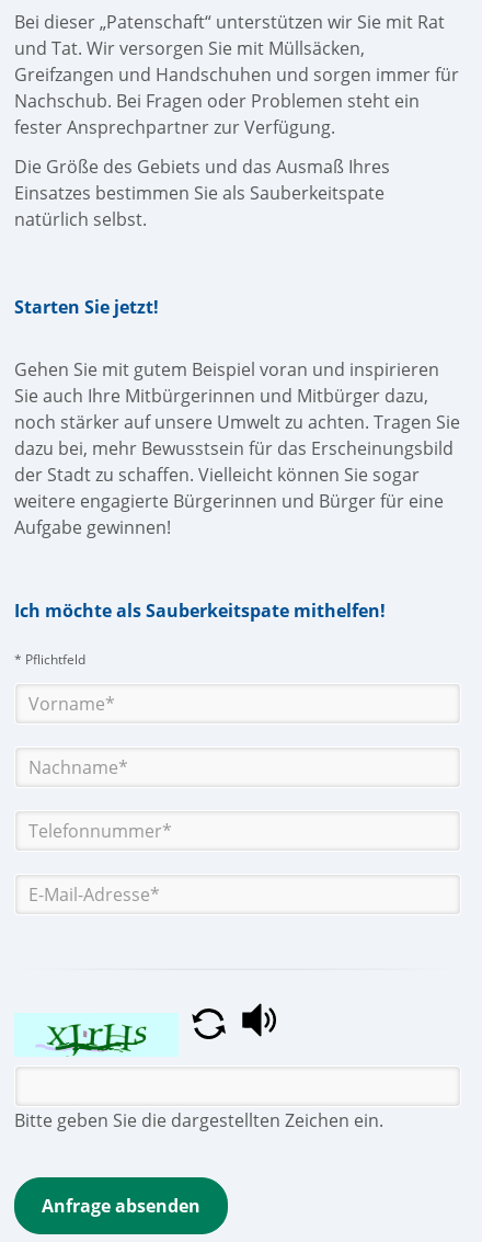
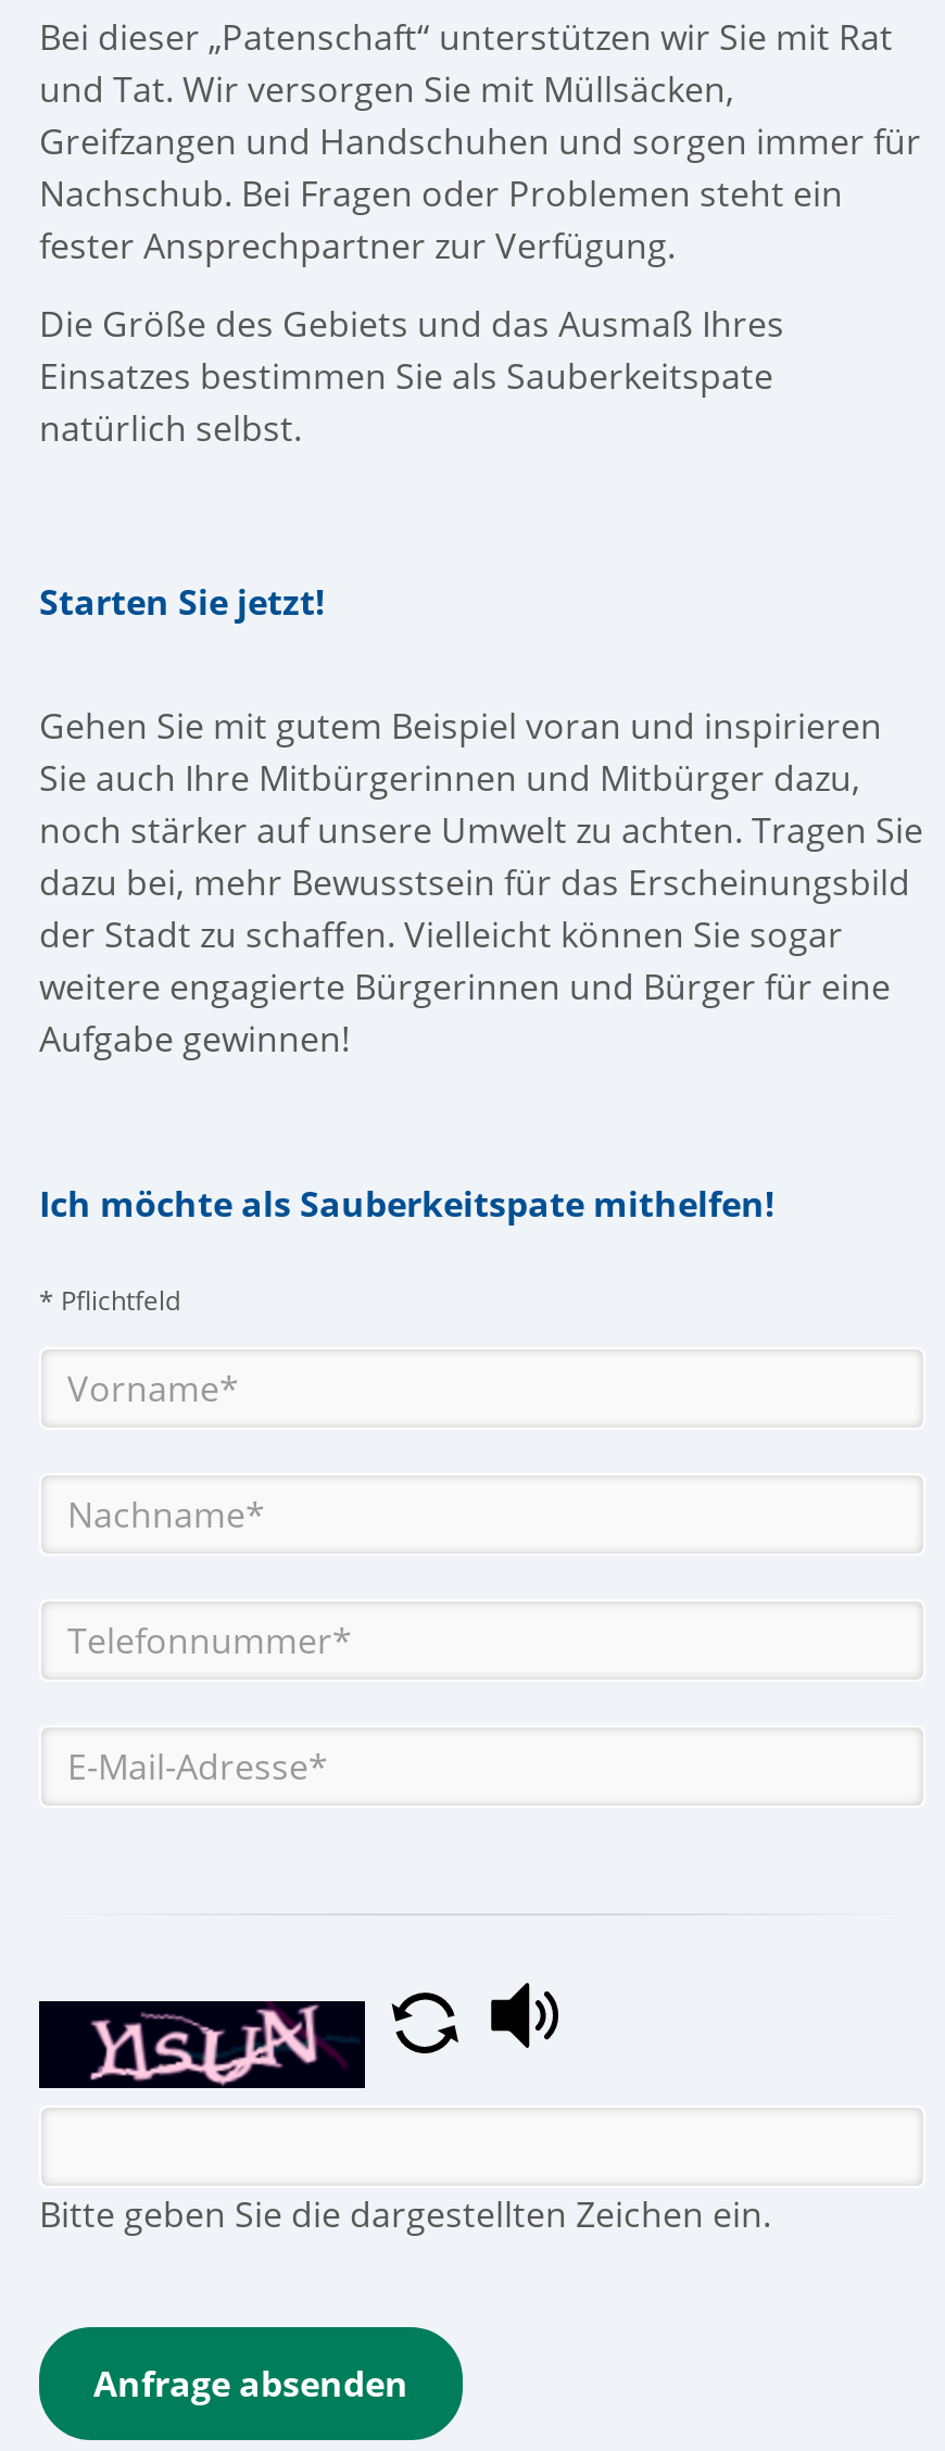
[14,1013,179,1057] [image] -> [37,1999,367,2090] [image]

